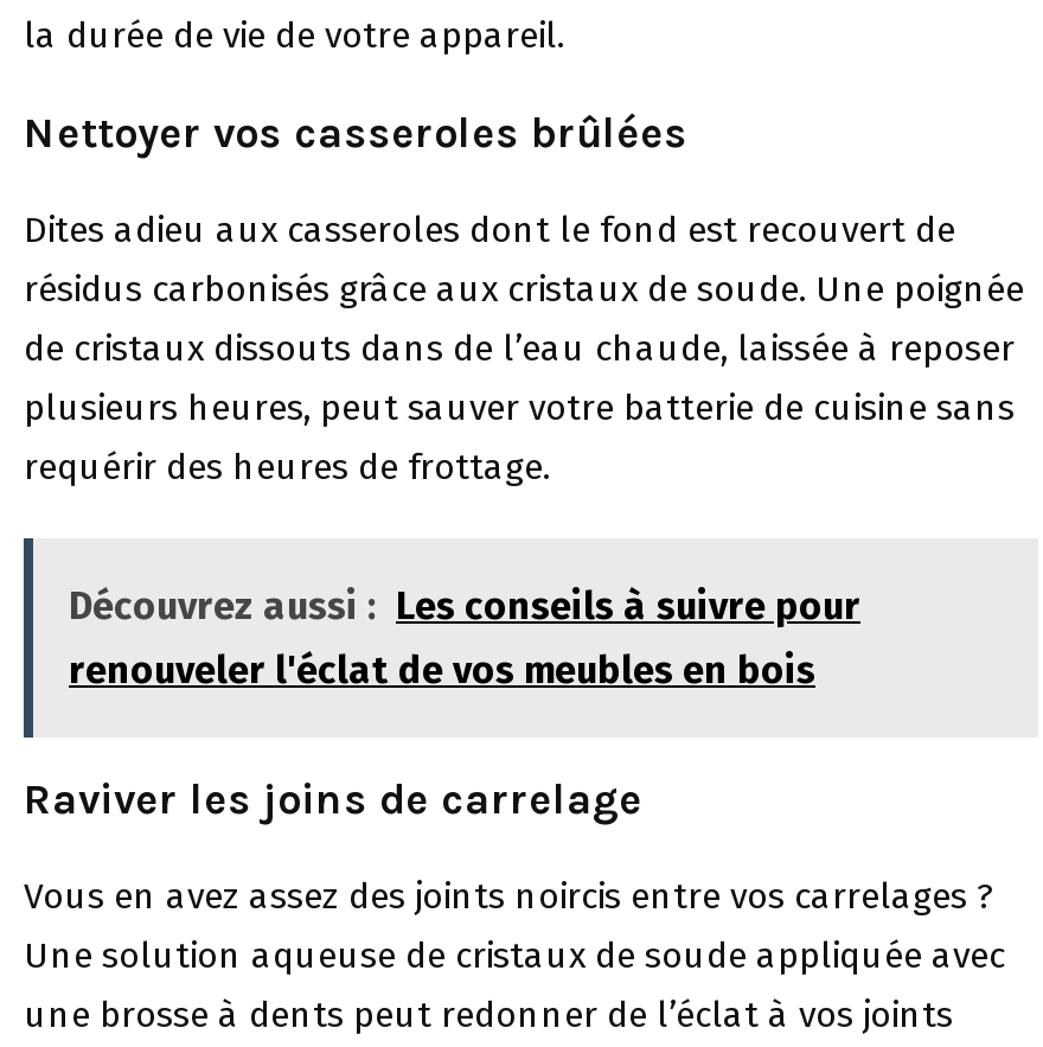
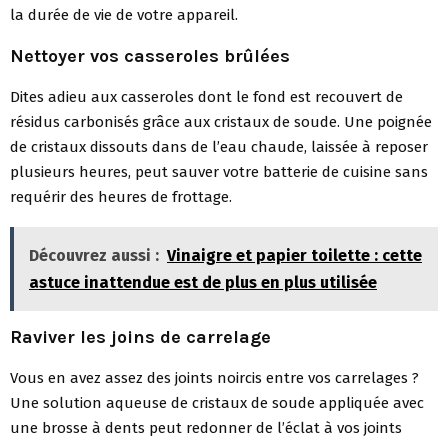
[69,582,860,691] Découvrez aussi : Les conseils à suivre pour | renouveler l'éclat de vos meubles en bois -> [29,245,422,291] Découvrez aussi : Vinaigre et papier toilette : cette | astuce inattendue est de plus en plus utilisée

